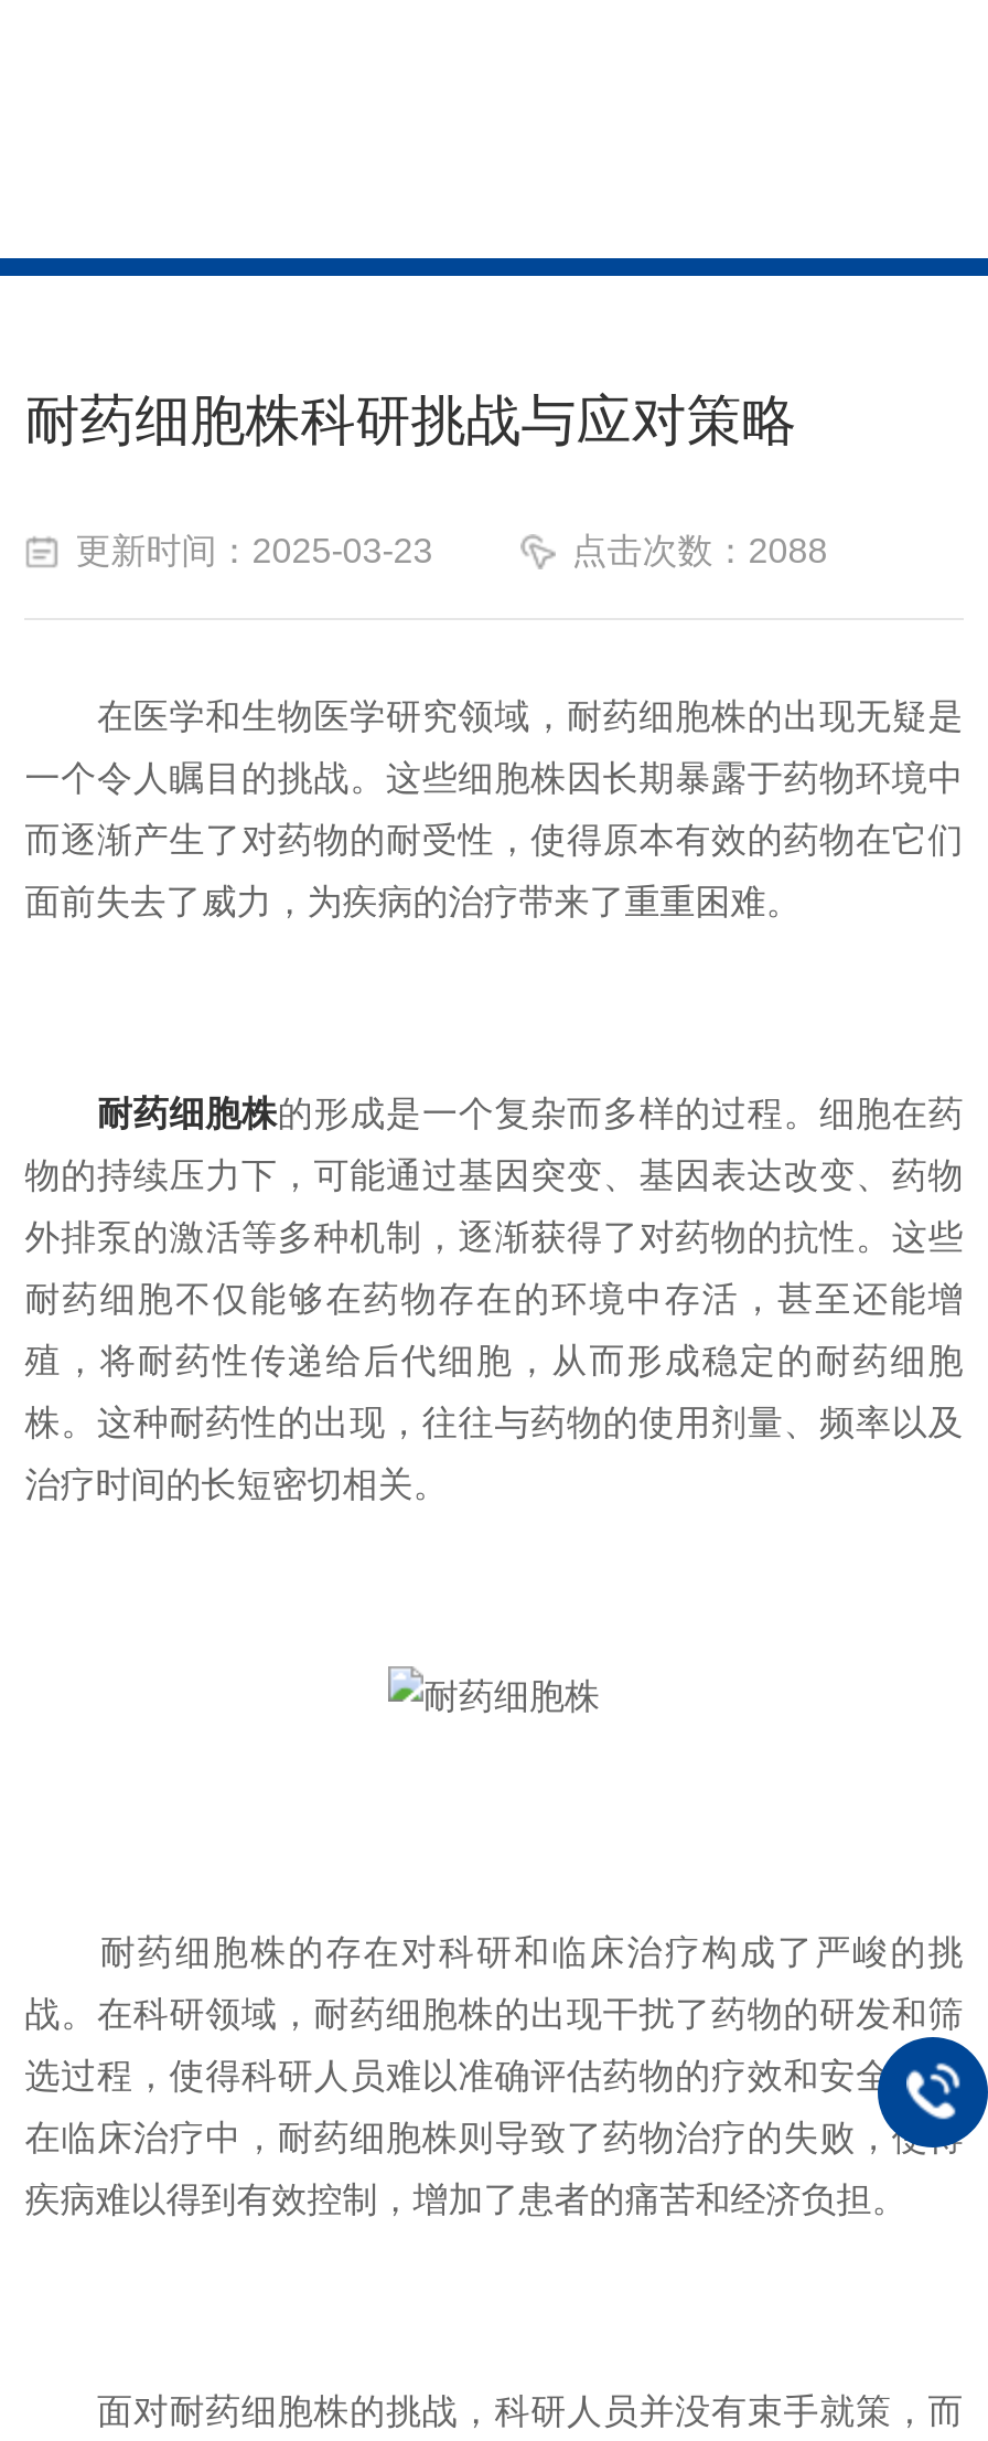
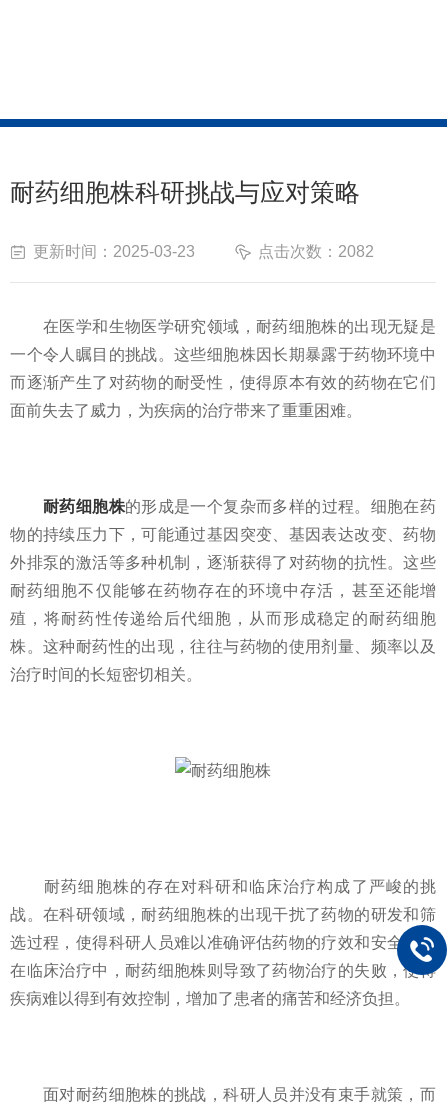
[572,532,827,569] 点击次数：2088 -> [258,243,374,260] 点击次数：2082

